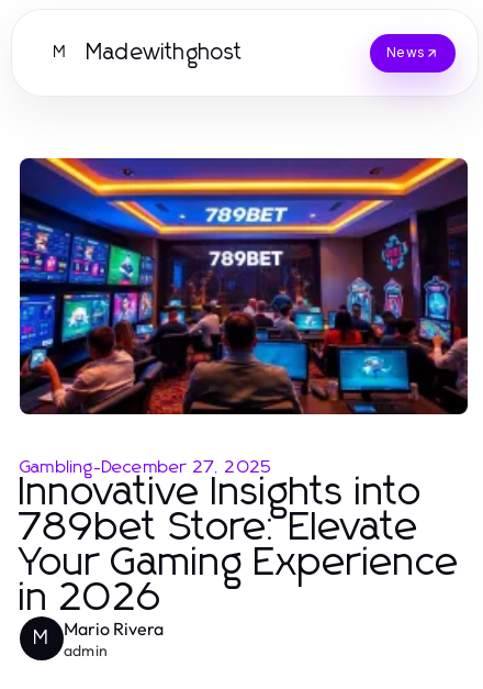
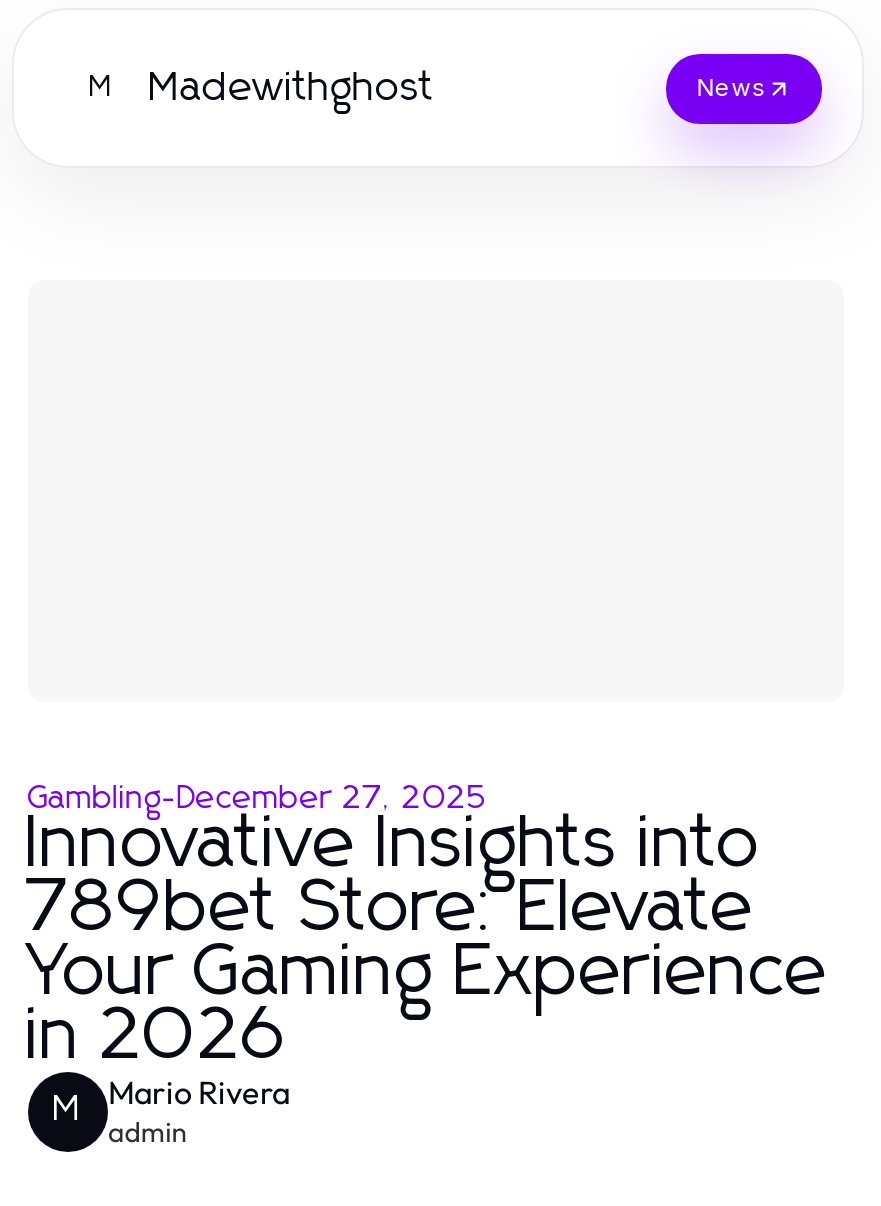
[19,157,469,415] [image] -> none

